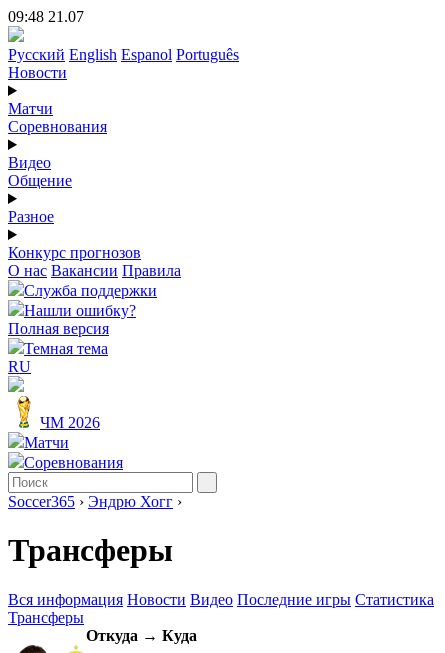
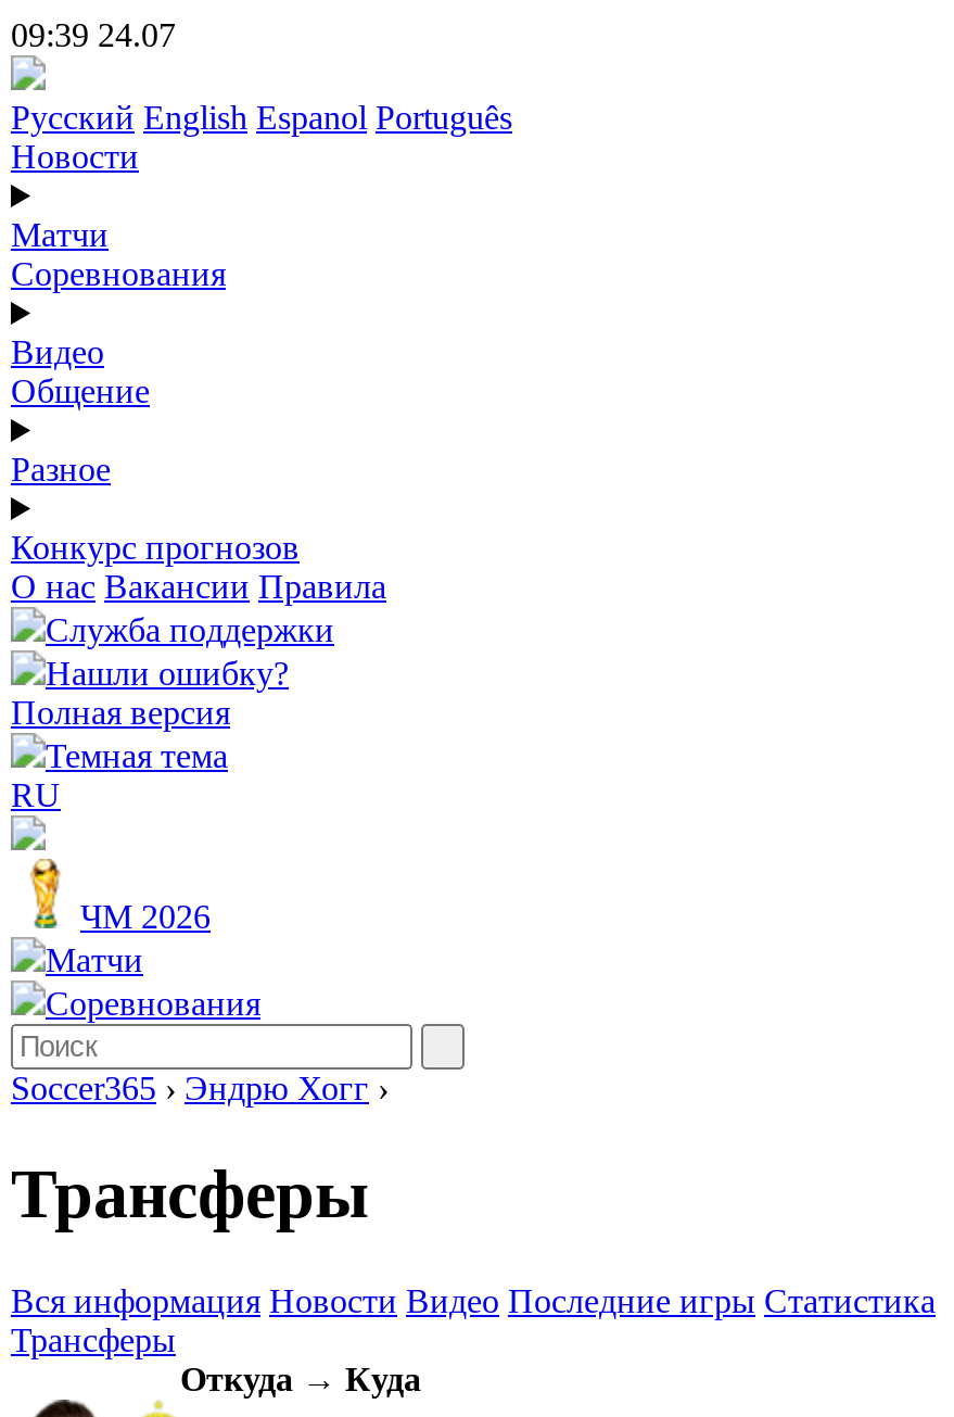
[8,8,84,25] 09:48 21.07 -> [11,16,176,53] 09:39 24.07

